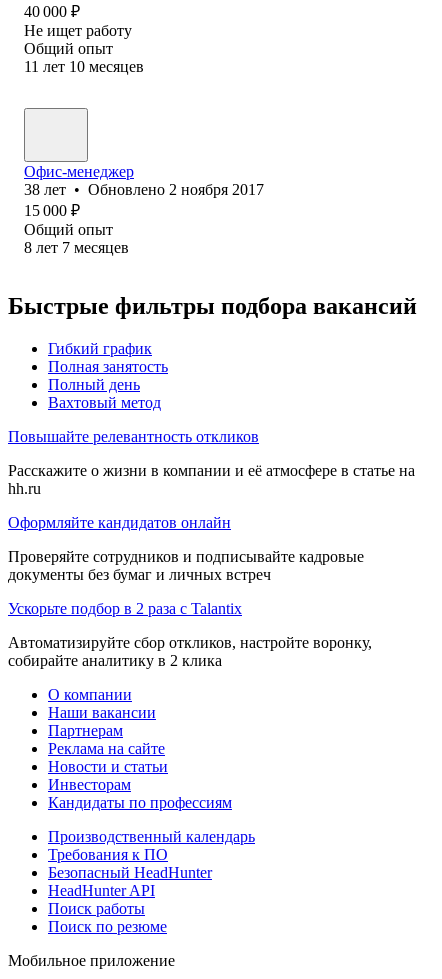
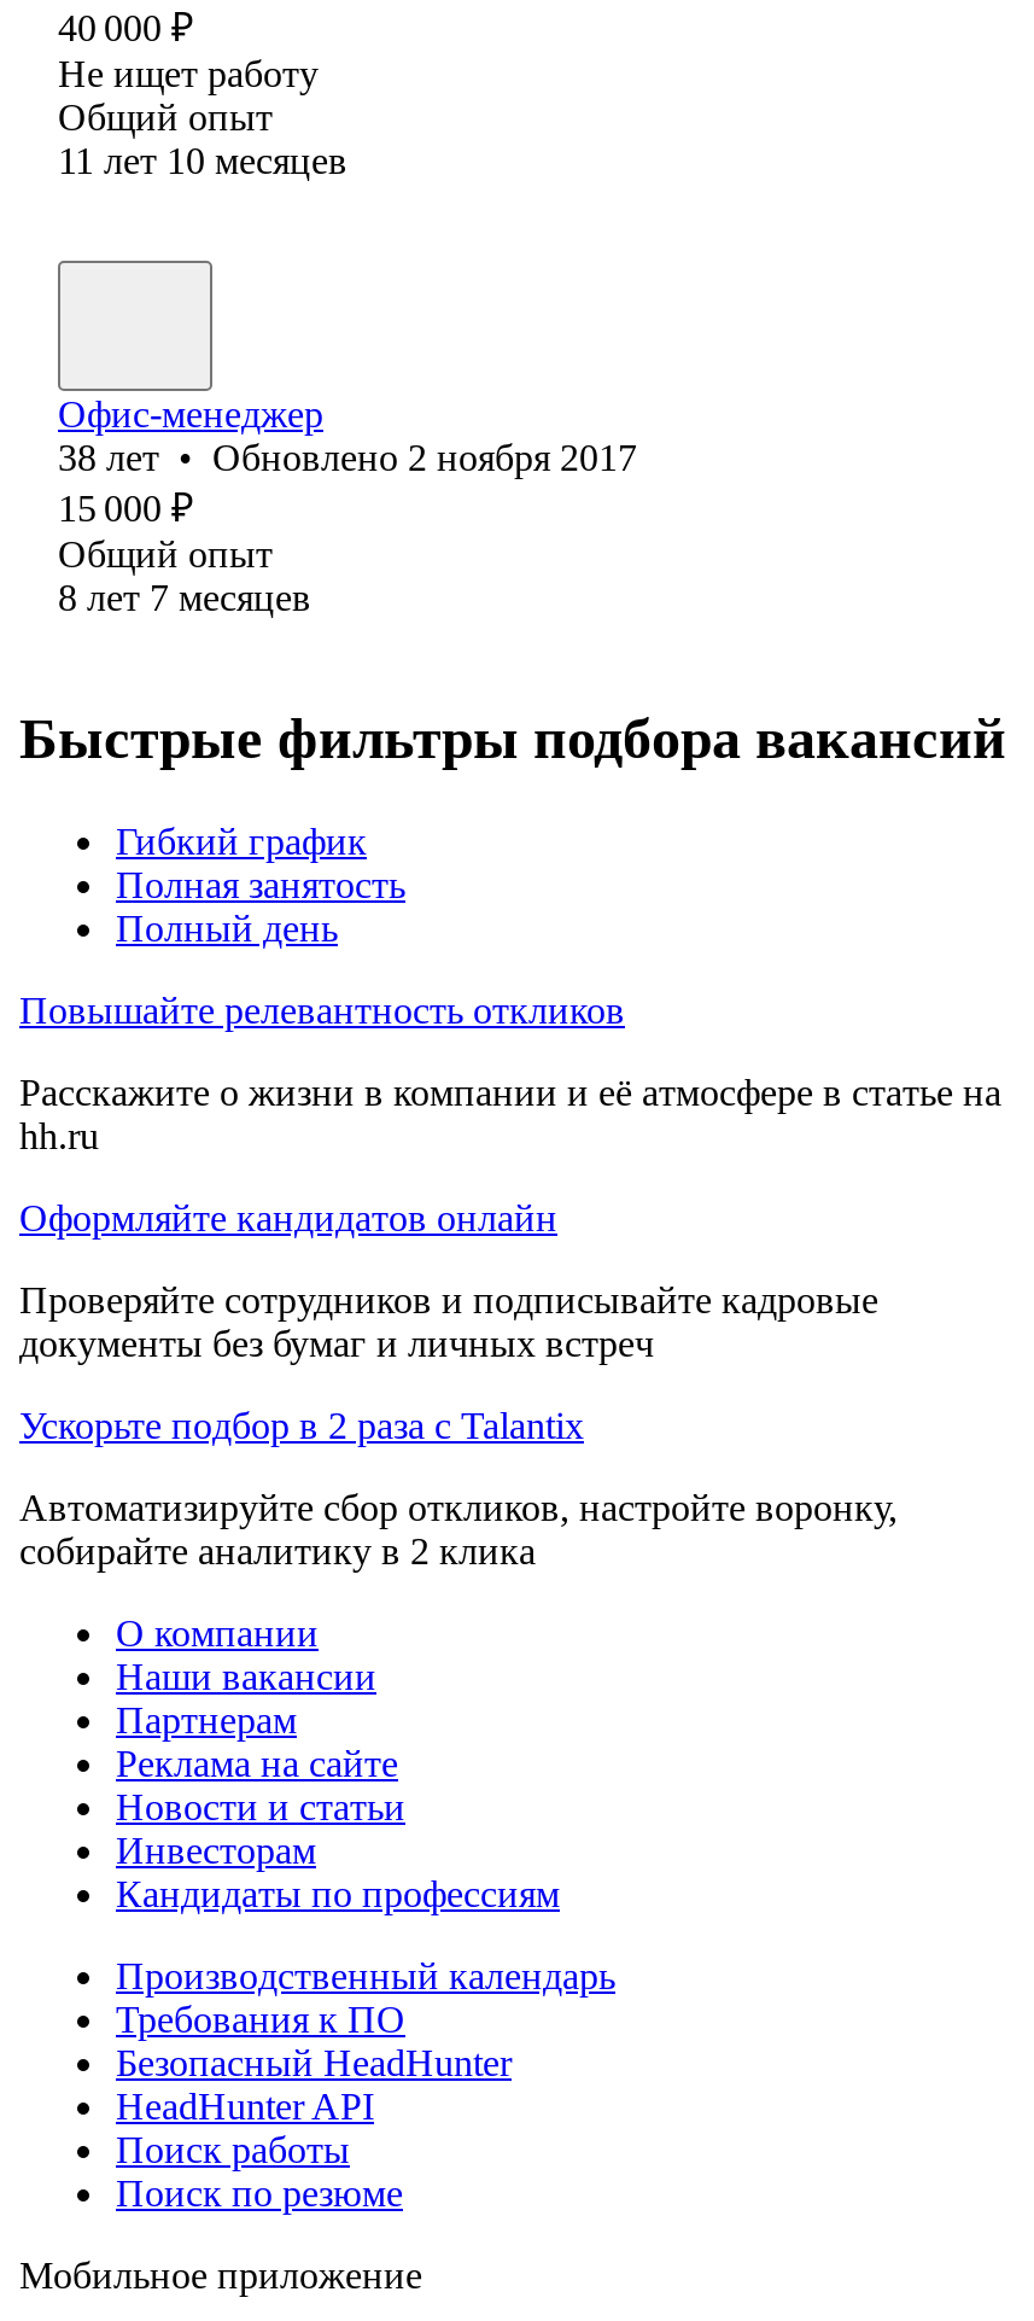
[48,394,161,411] Вахтовый метод -> none

